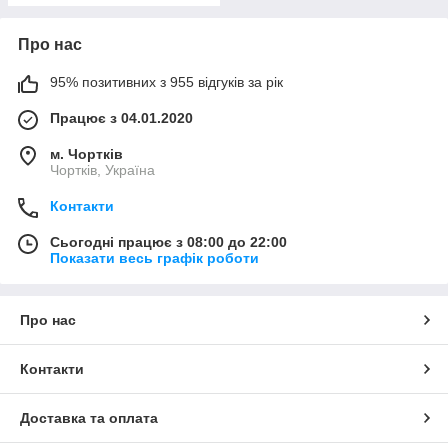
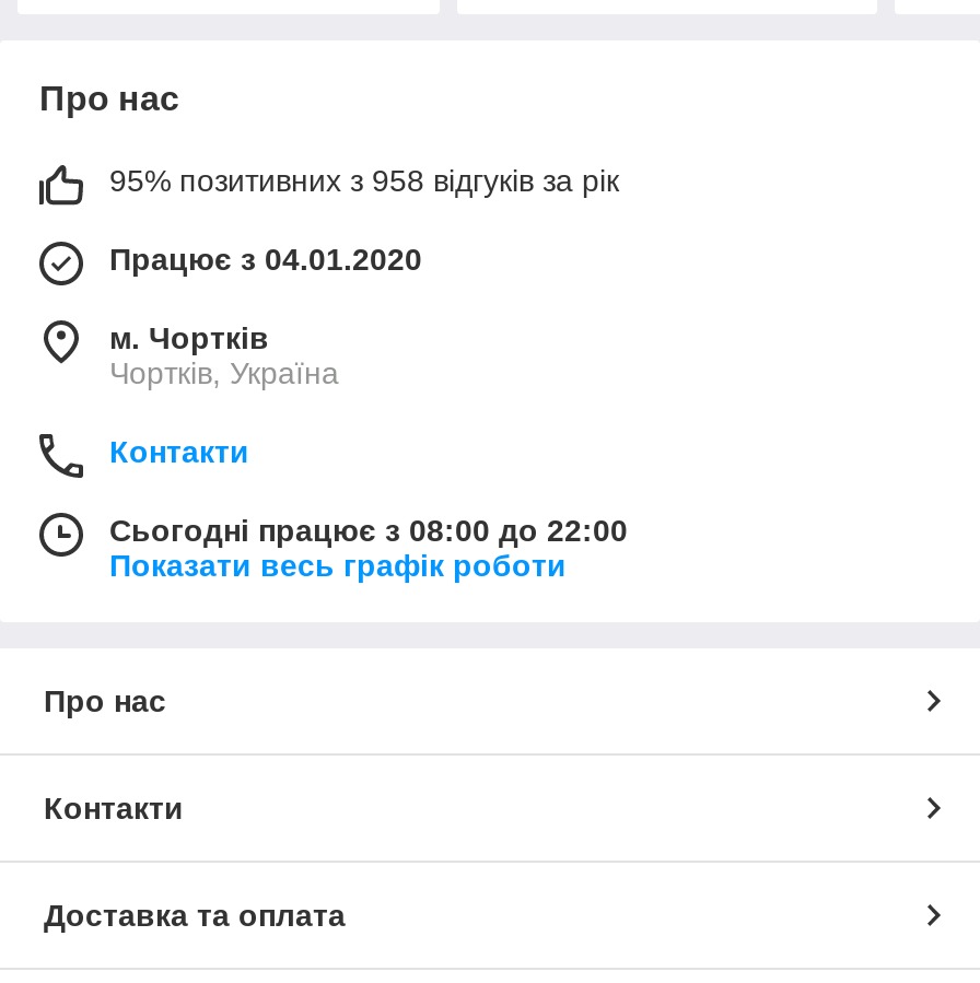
[50,74,283,90] 95% позитивних з 955 відгуків за рік -> [109,162,619,197] 95% позитивних з 958 відгуків за рік

